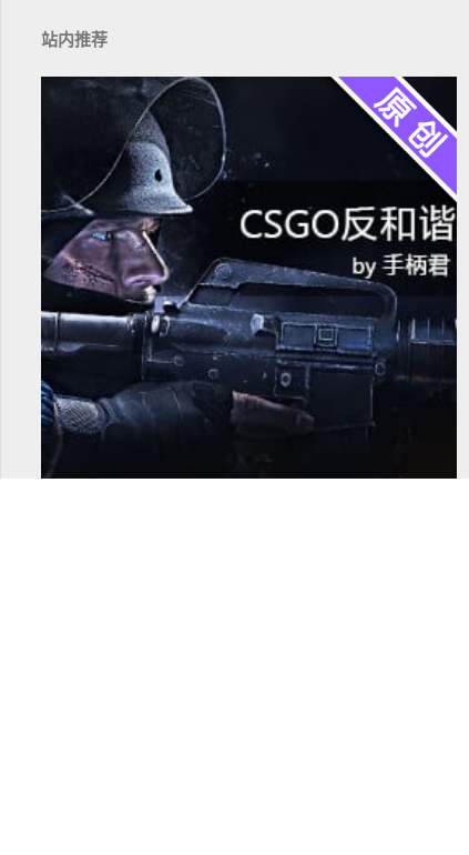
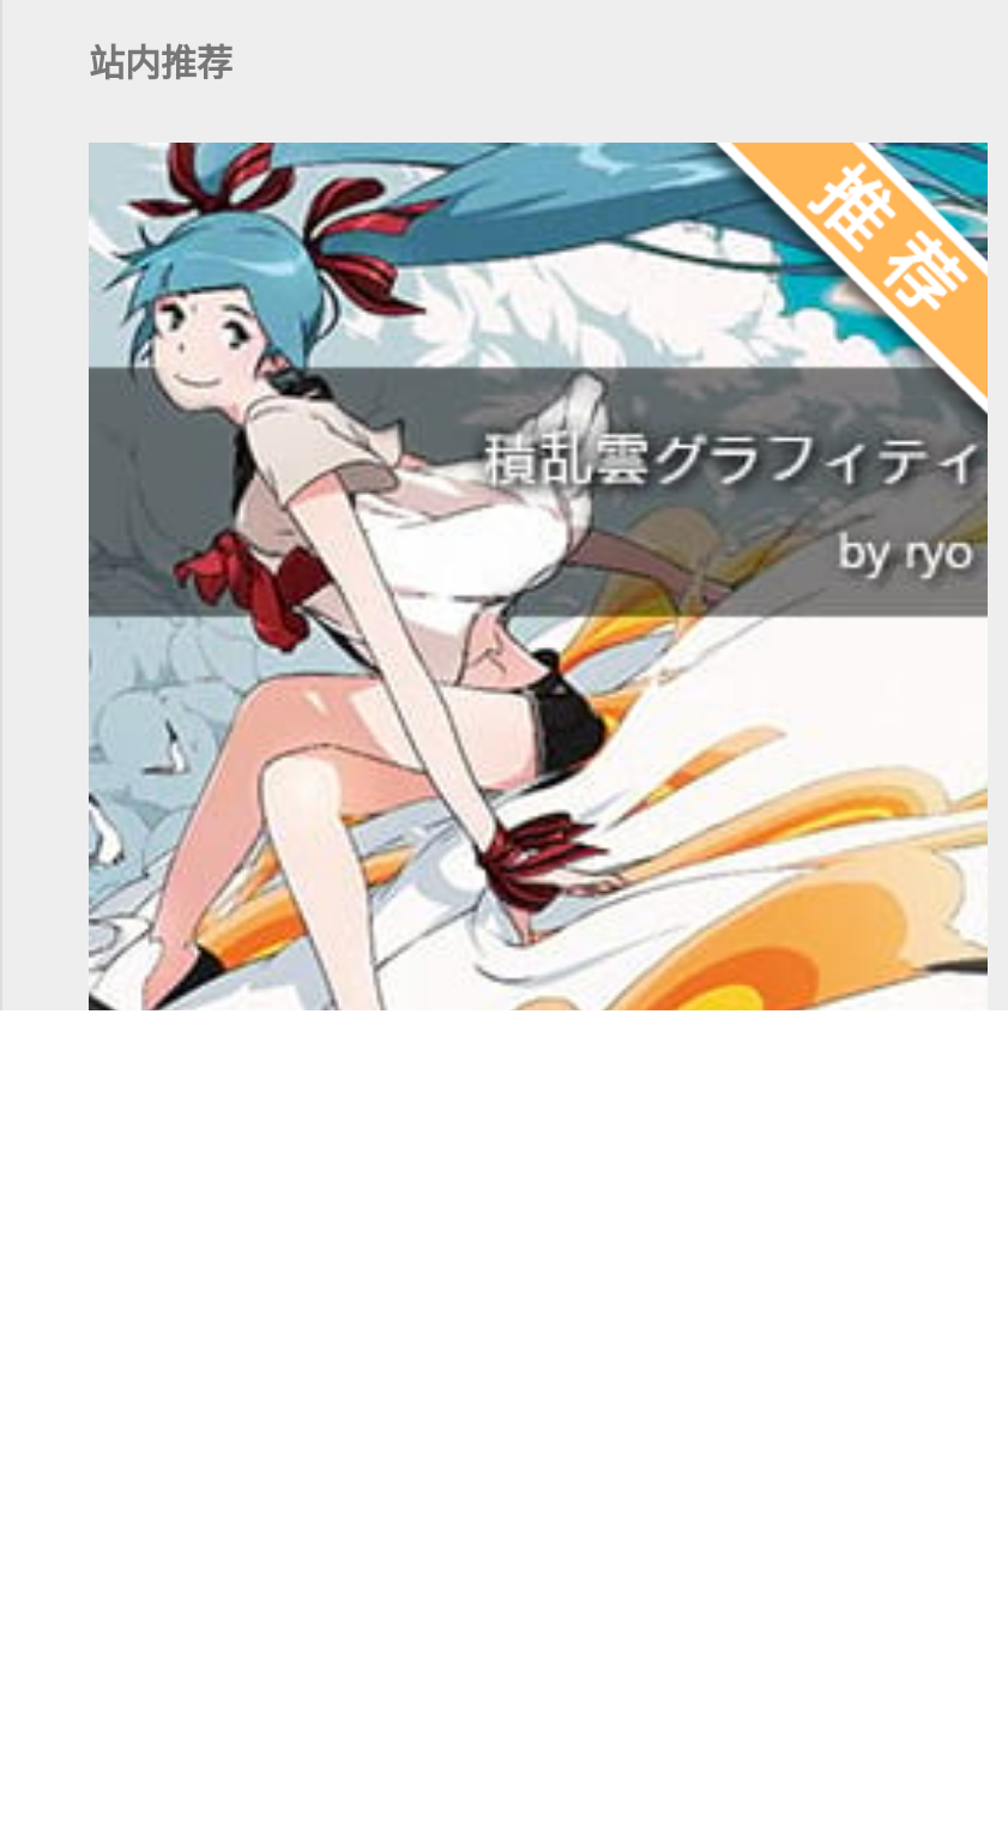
[40,76,458,480] [image] -> [86,140,990,1013] [image]

